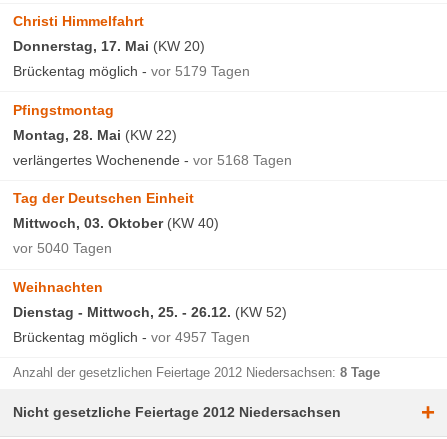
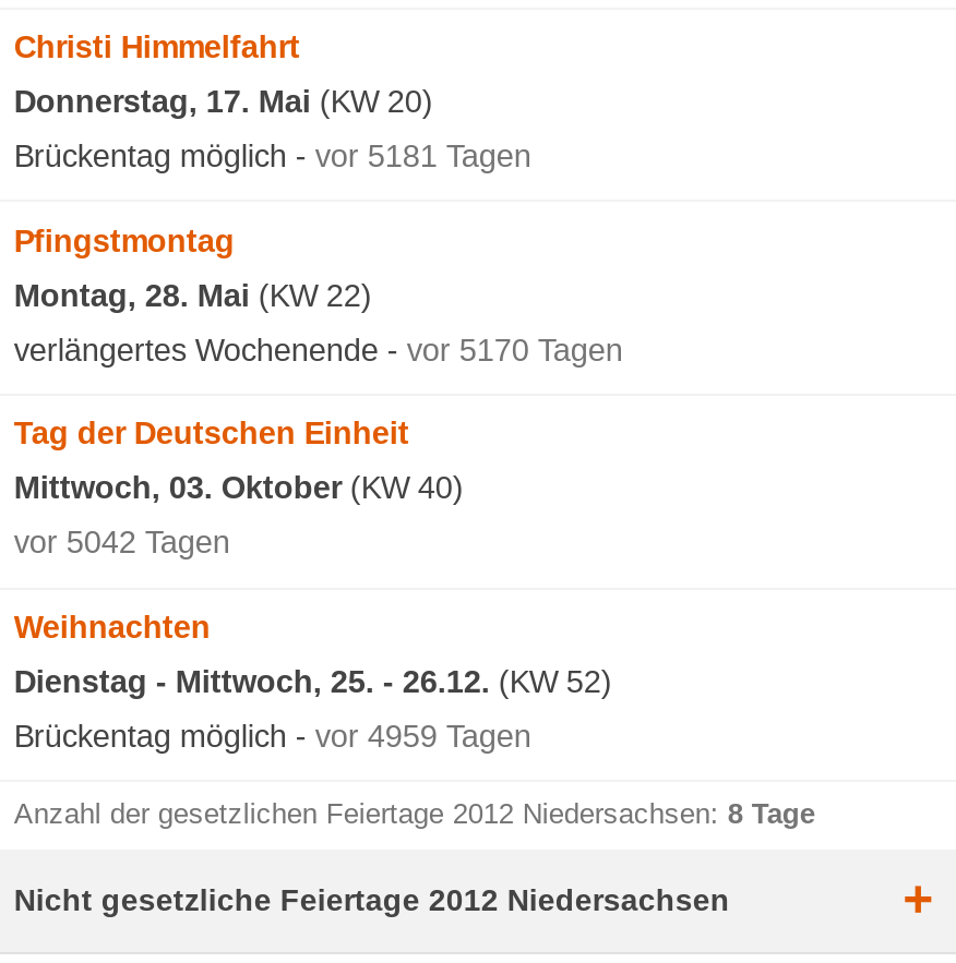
[13,63,250,79] Brückentag möglich - vor 5179 Tagen -> [14,139,531,174] Brückentag möglich - vor 5181 Tagen
[13,152,292,168] verlängertes Wochenende - vor 5168 Tagen -> [14,332,623,367] verlängertes Wochenende - vor 5170 Tagen
[13,240,112,256] vor 5040 Tagen -> [14,525,230,560] vor 5042 Tagen
[13,329,250,345] Brückentag möglich - vor 4957 Tagen -> [14,719,531,754] Brückentag möglich - vor 4959 Tagen

